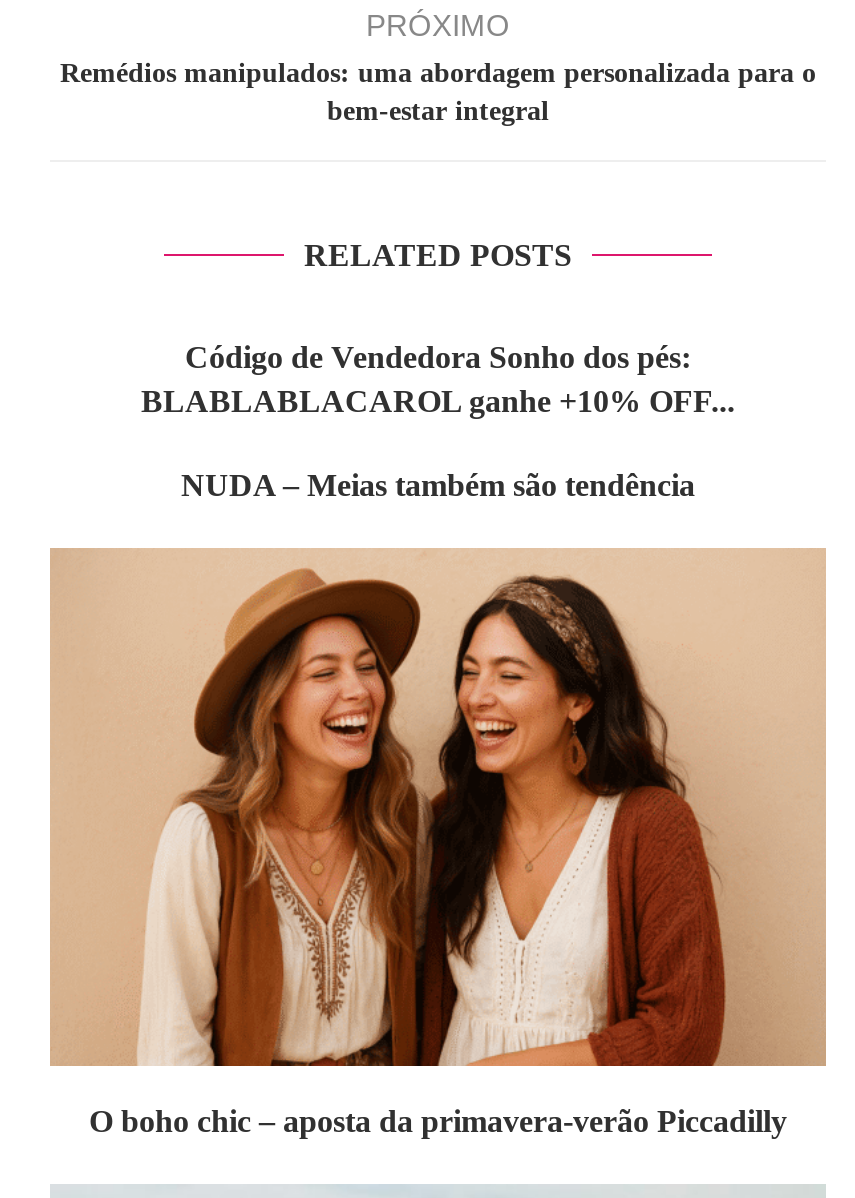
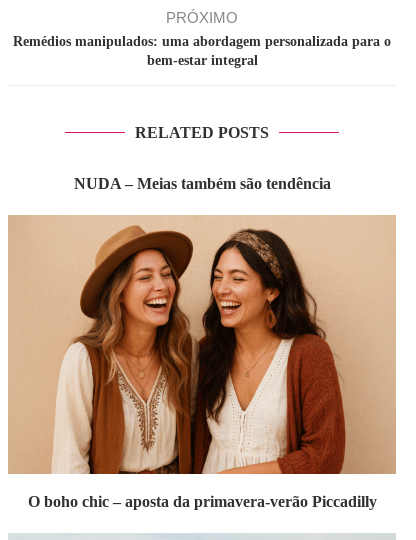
[141,341,735,419] Código de Vendedora Sonho dos pés: | BLABLABLACAROL ganhe +10% OFF... -> none

